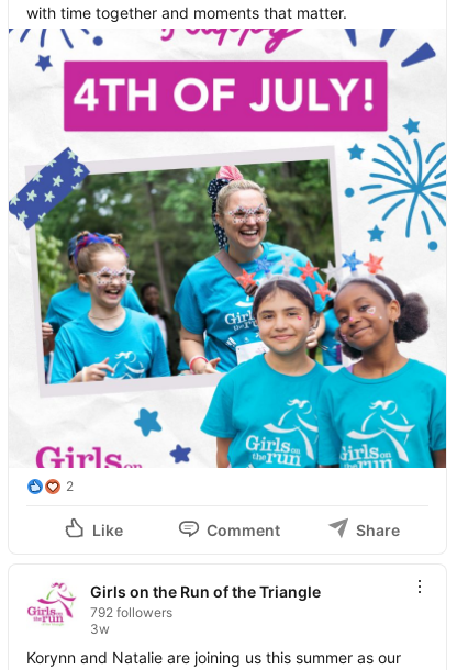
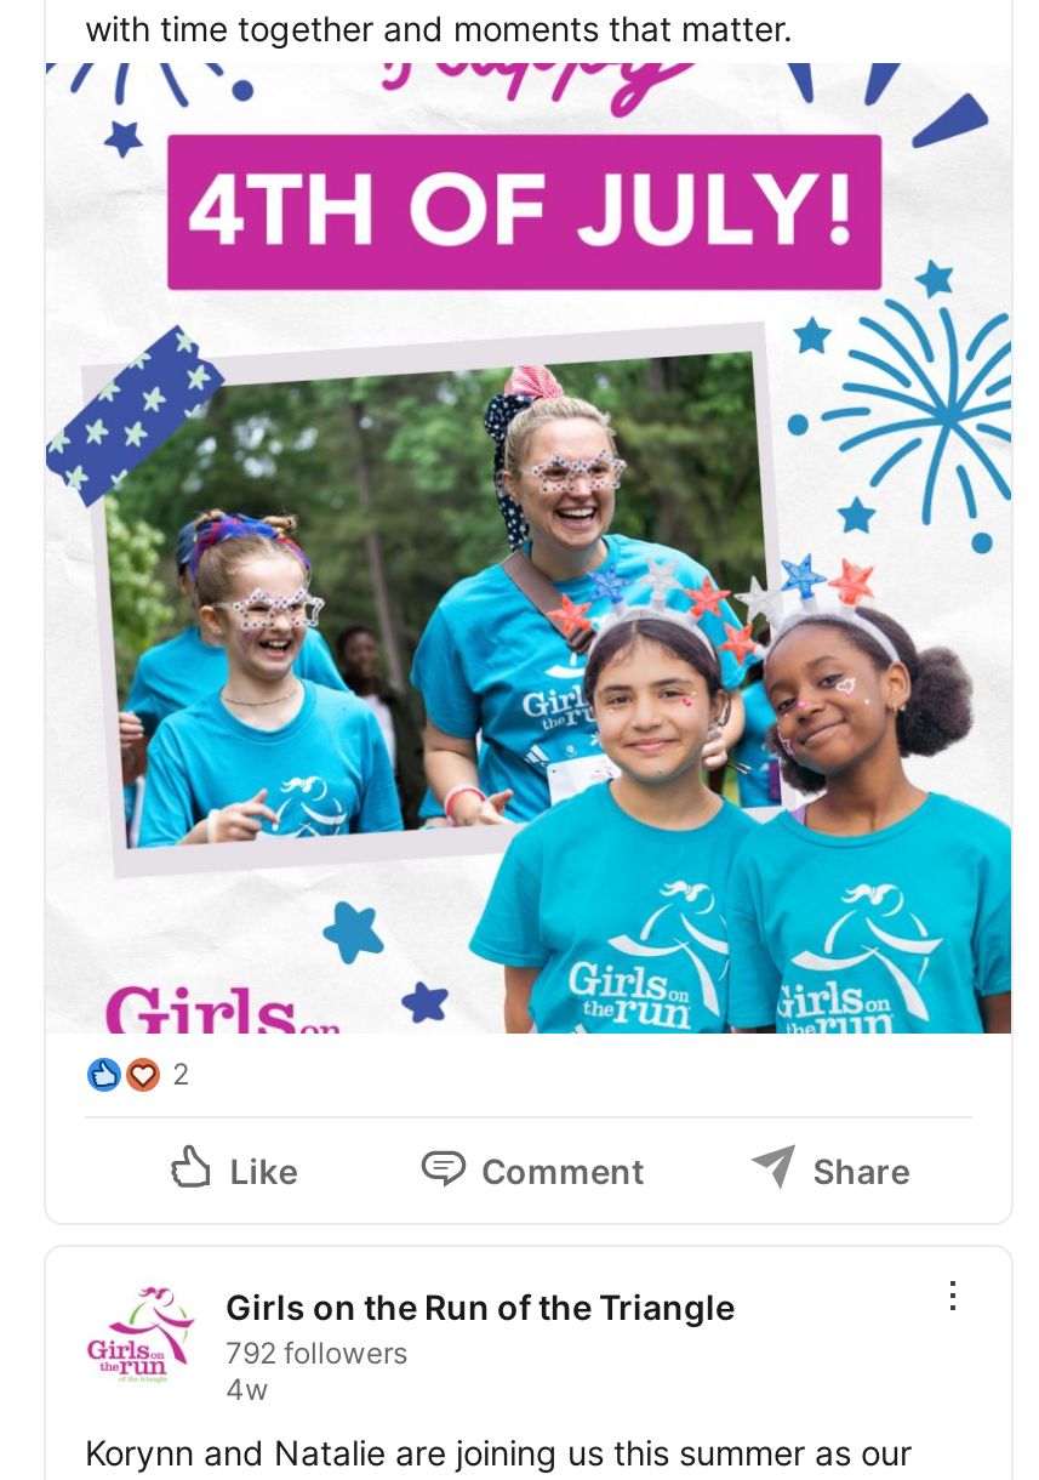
[90,621,110,637] 3w -> [226,1372,269,1408] 4w

